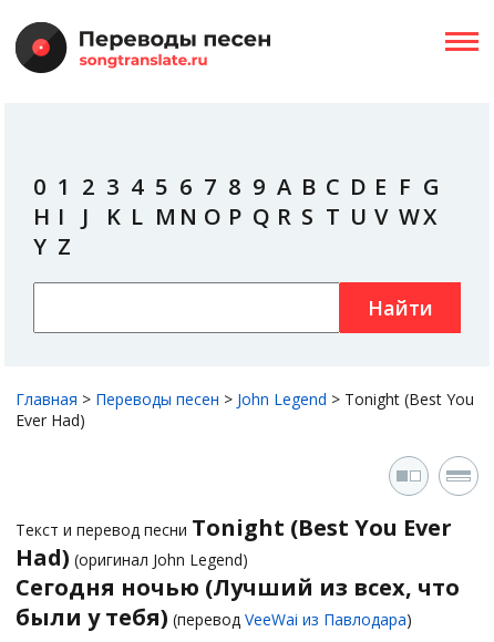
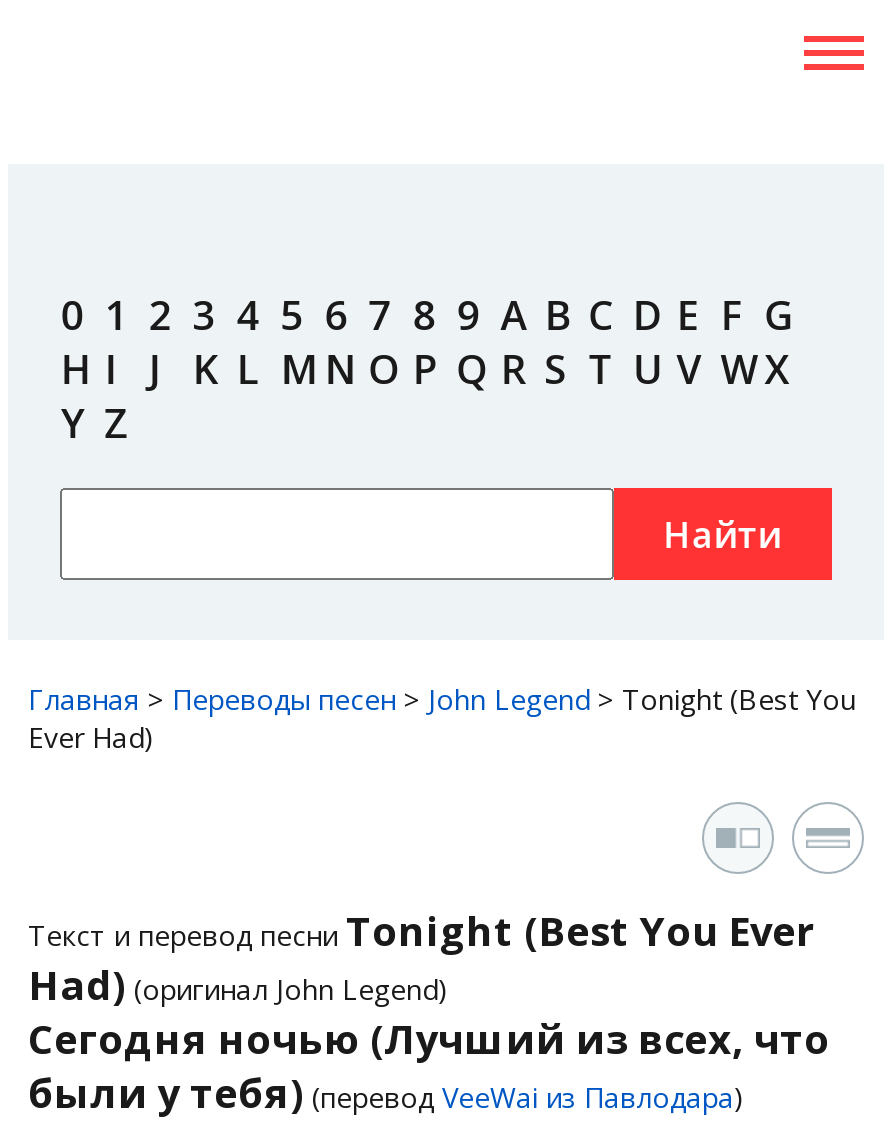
[14,21,69,74] [image] -> none
[79,30,271,70] [image] -> none

